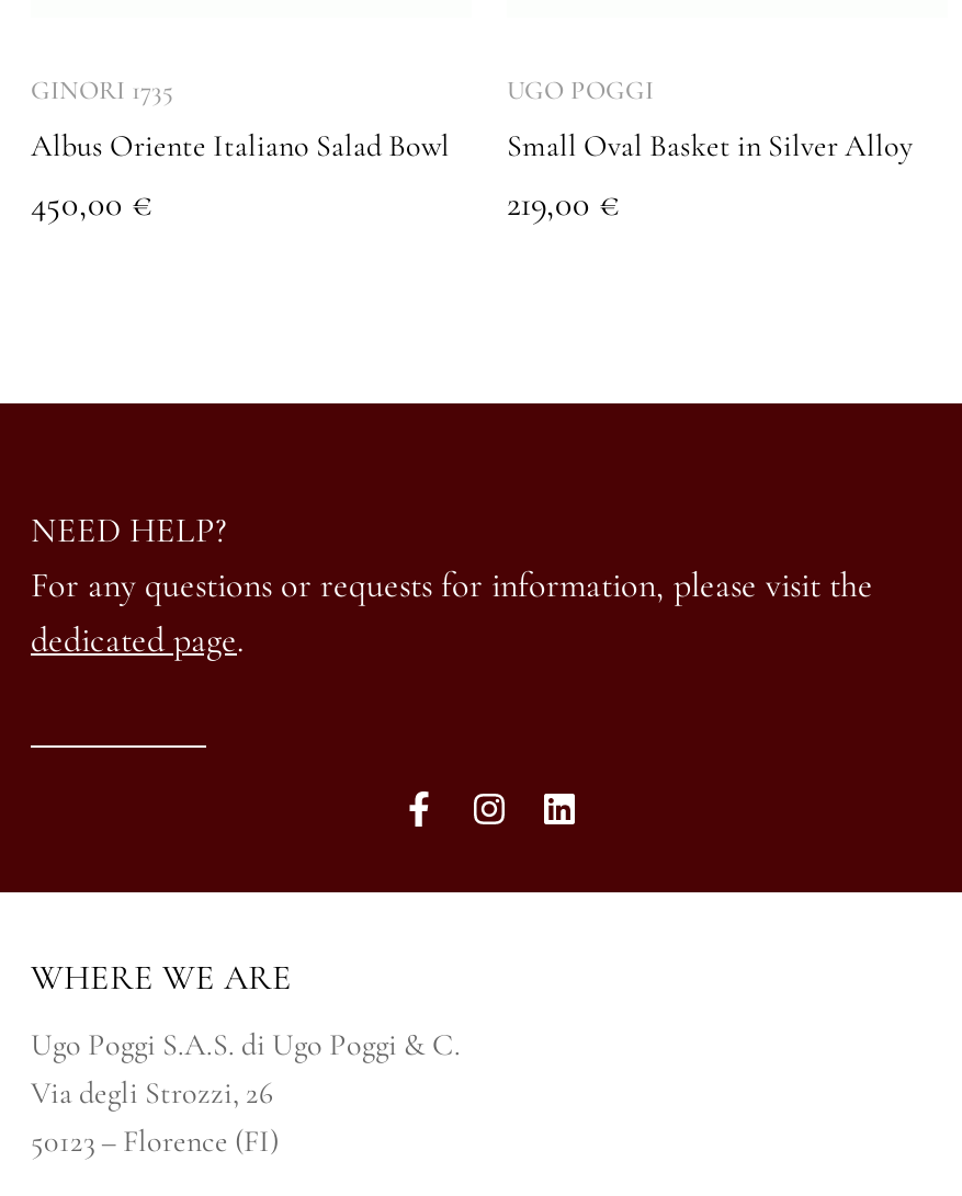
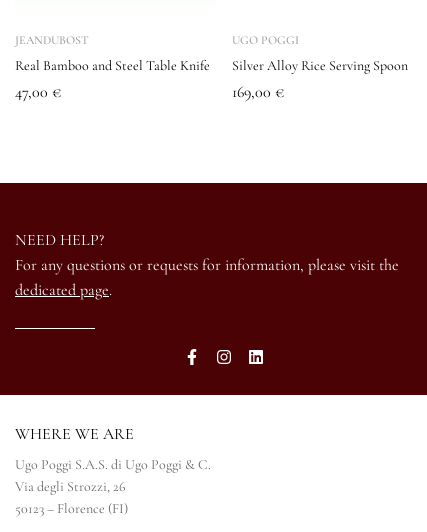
[31,75,173,105] GINORI 1735 -> [15,33,89,47] JEANDUBOST
[31,127,450,226] Albus Oriente Italiano Salad Bowl | 450,00 € -> [15,57,210,102] Real Bamboo and Steel Table Knife | 47,00 €
[507,127,913,226] Small Oval Basket in Silver Alloy | 219,00 € -> [232,57,408,102] Silver Alloy Rice Serving Spoon | 169,00 €

